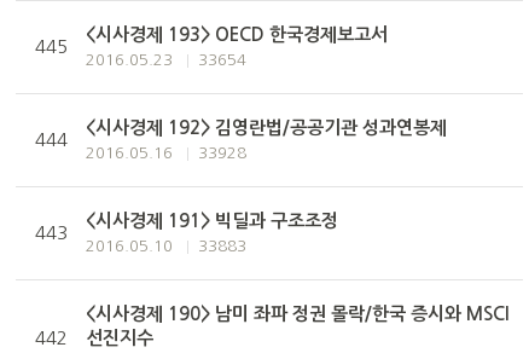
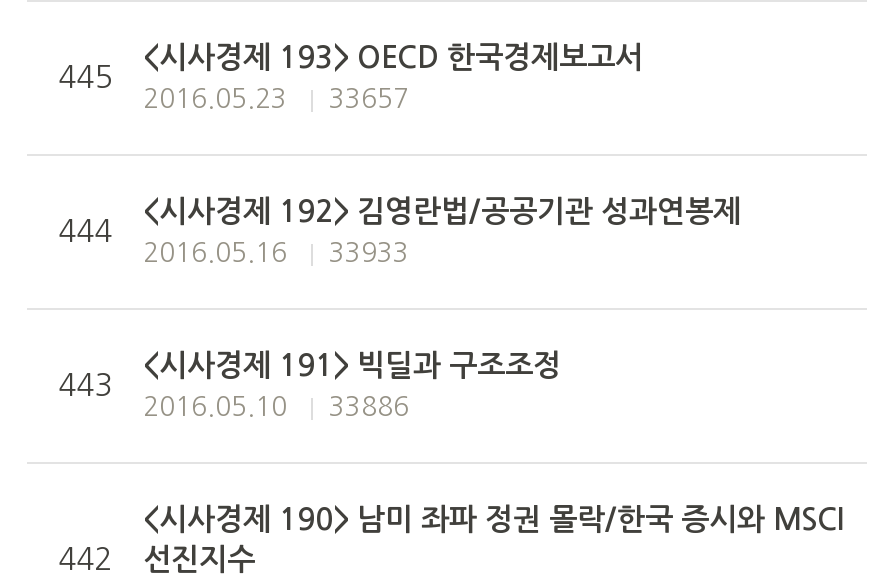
[86,52,246,68] 2016.05.23 33654 -> [143,87,409,113] 2016.05.23 33657
[86,145,246,161] 2016.05.16 33928 -> [143,240,409,266] 2016.05.16 33933
[86,238,246,254] 2016.05.10 33883 -> [143,394,409,420] 2016.05.10 33886

